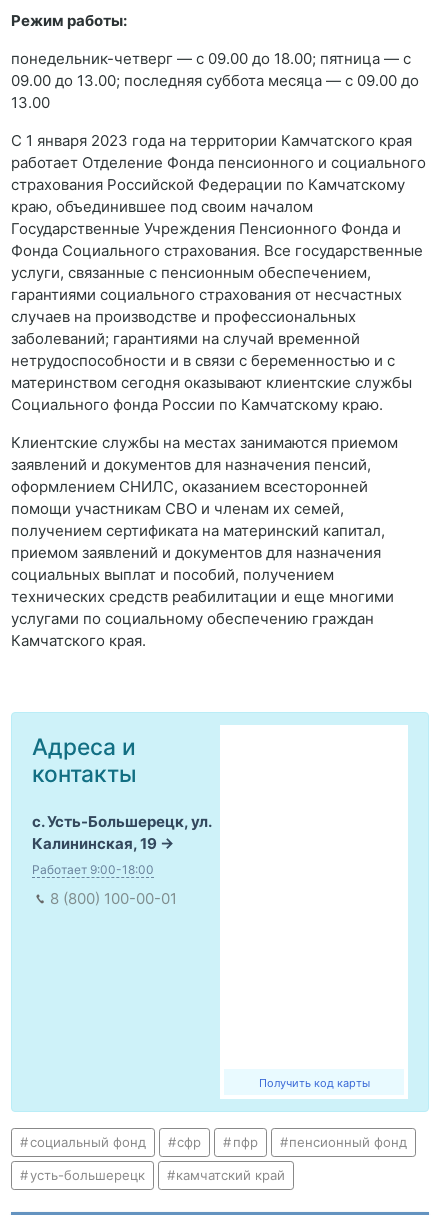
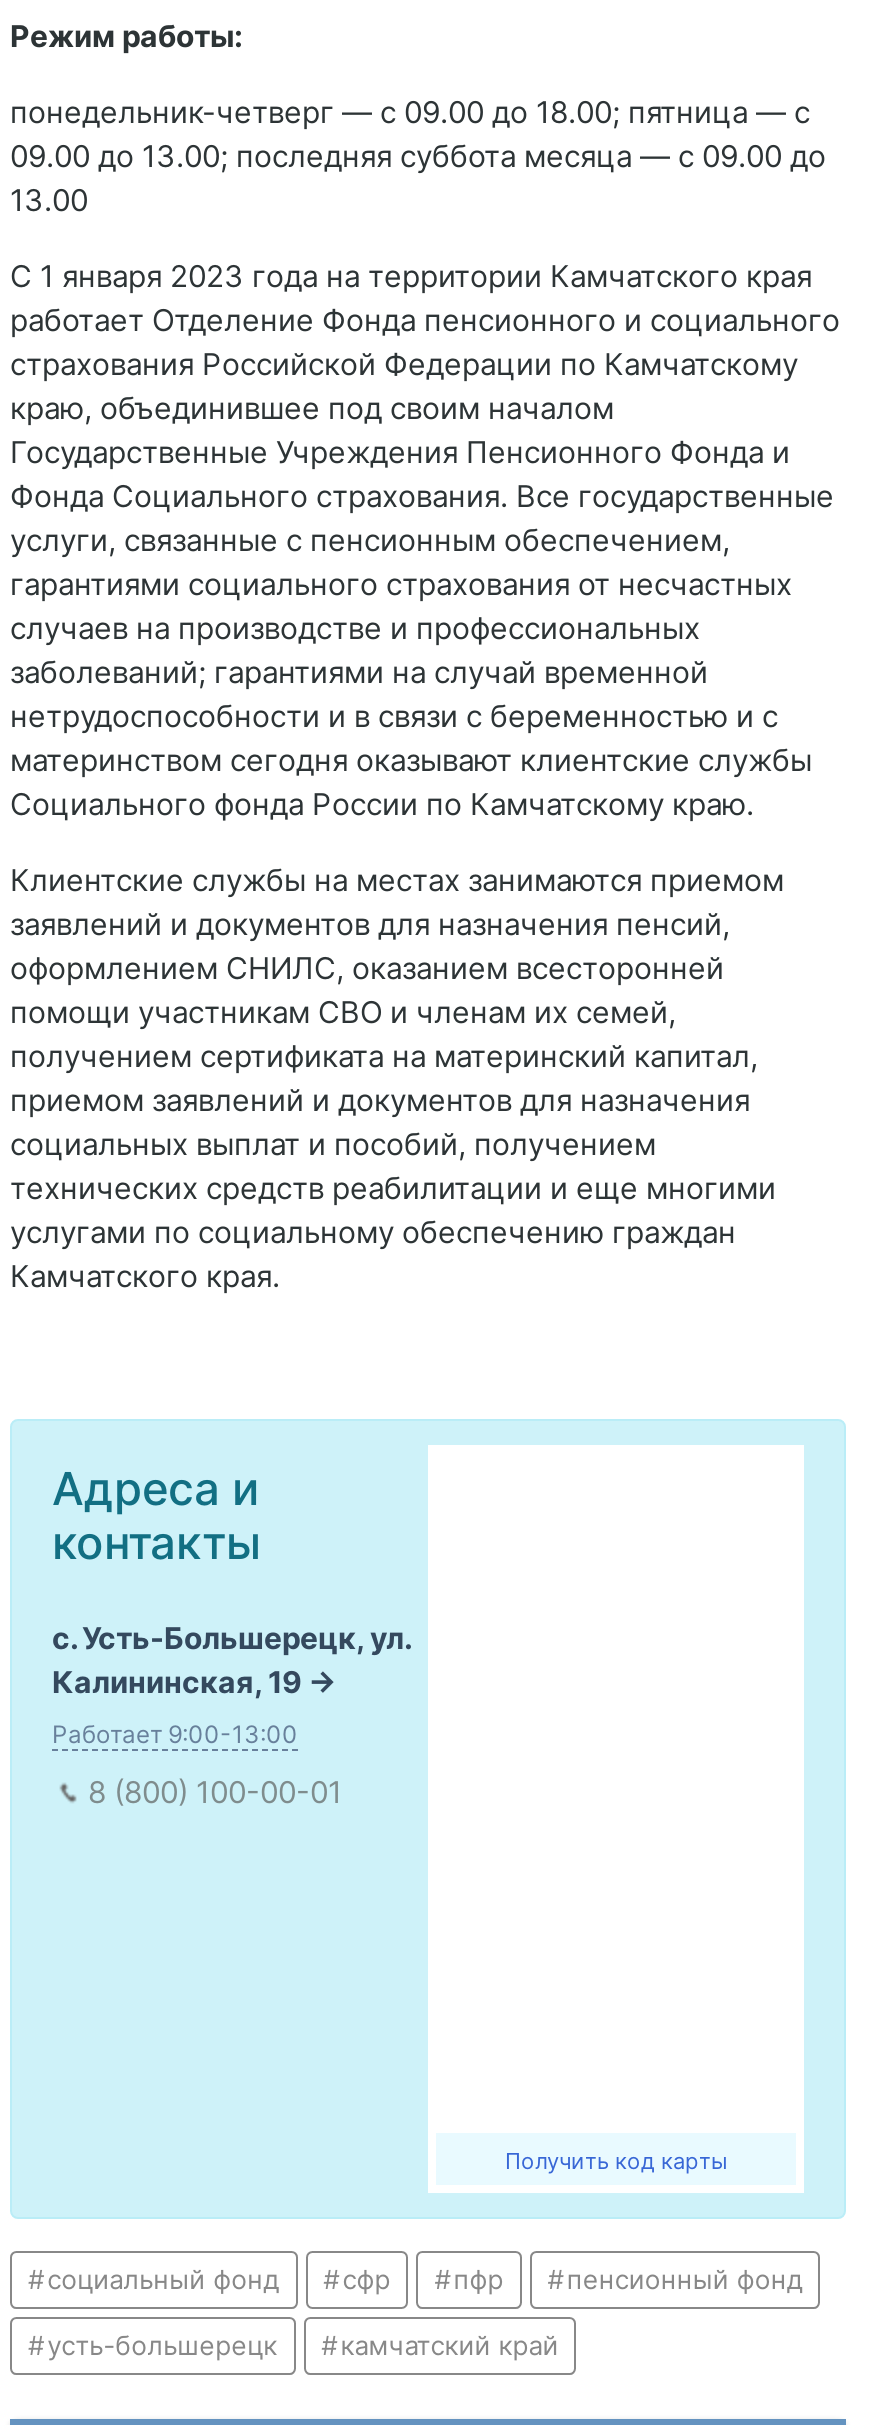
[32,862,154,877] Работает 9:00-18:00 -> [52,1719,298,1749] Работает 9:00-13:00

